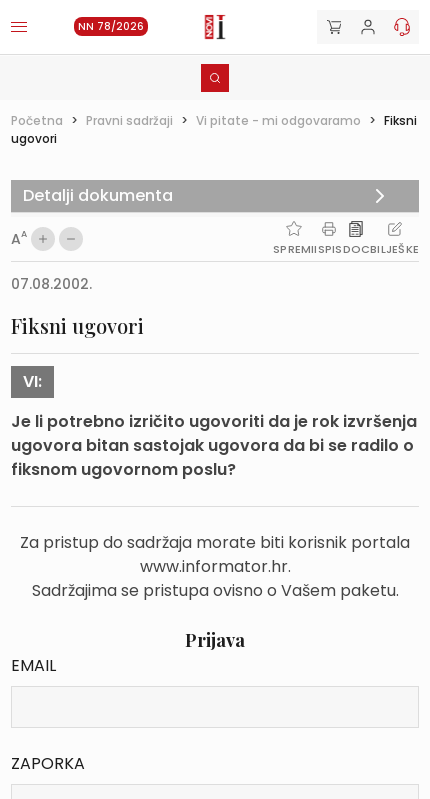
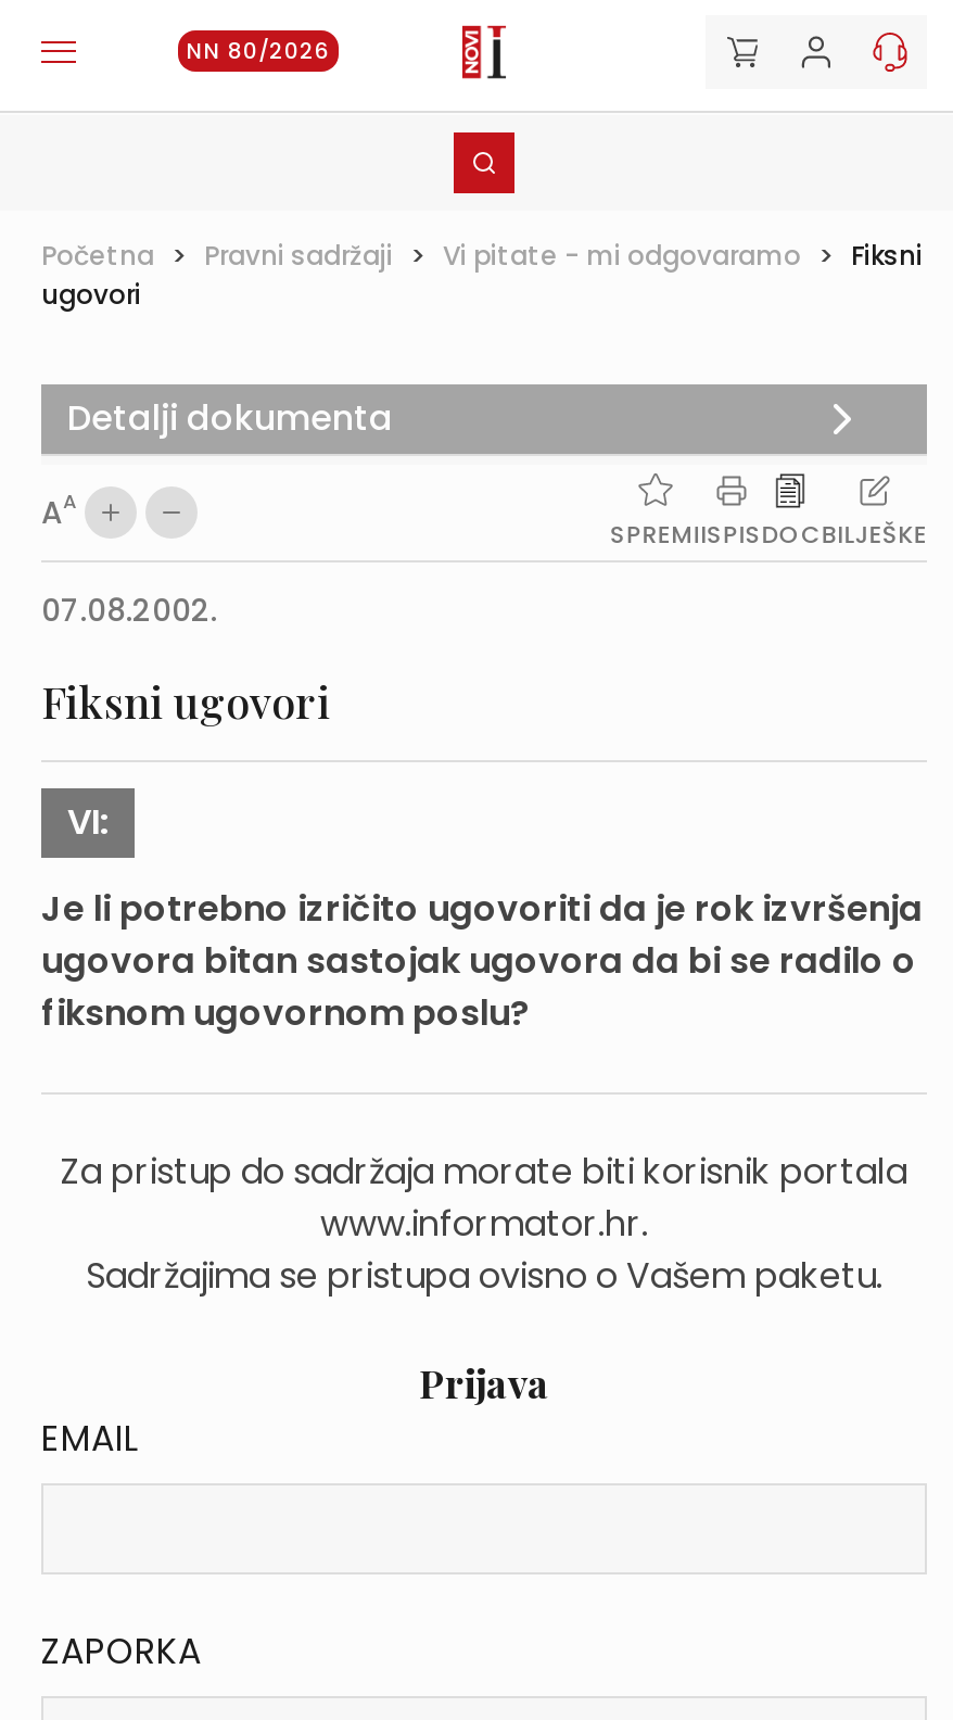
[78,19,144,34] NN 78/2026 -> [187,35,330,67] NN 80/2026

